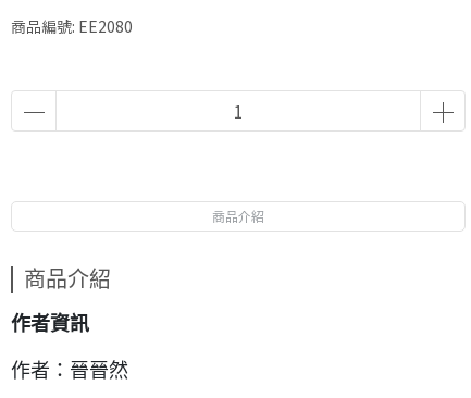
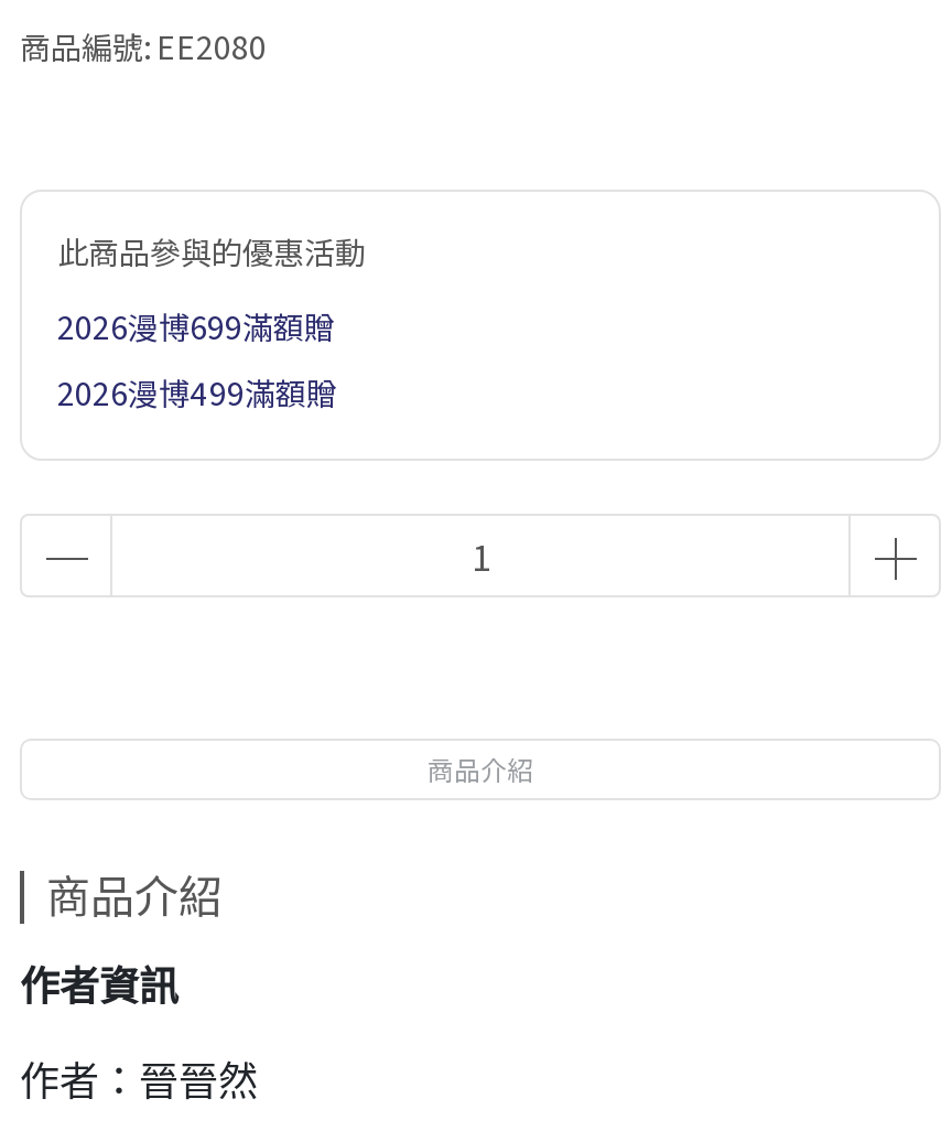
none -> [57,229,366,414] 此商品參與的優惠活動 | 2026漫博699滿額贈 | 2026漫博499滿額贈

